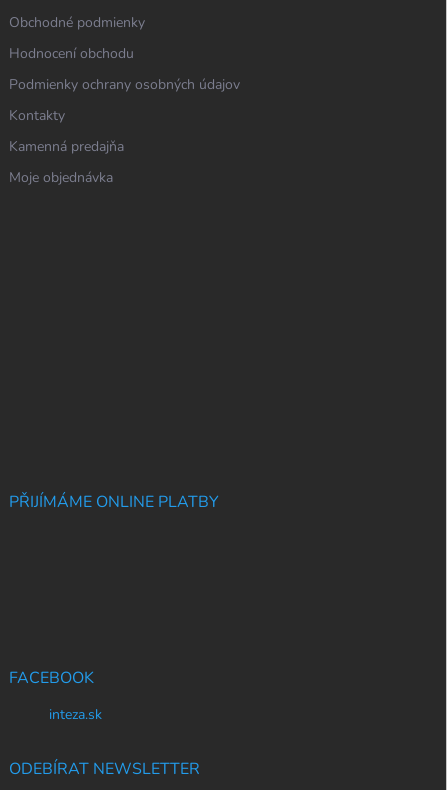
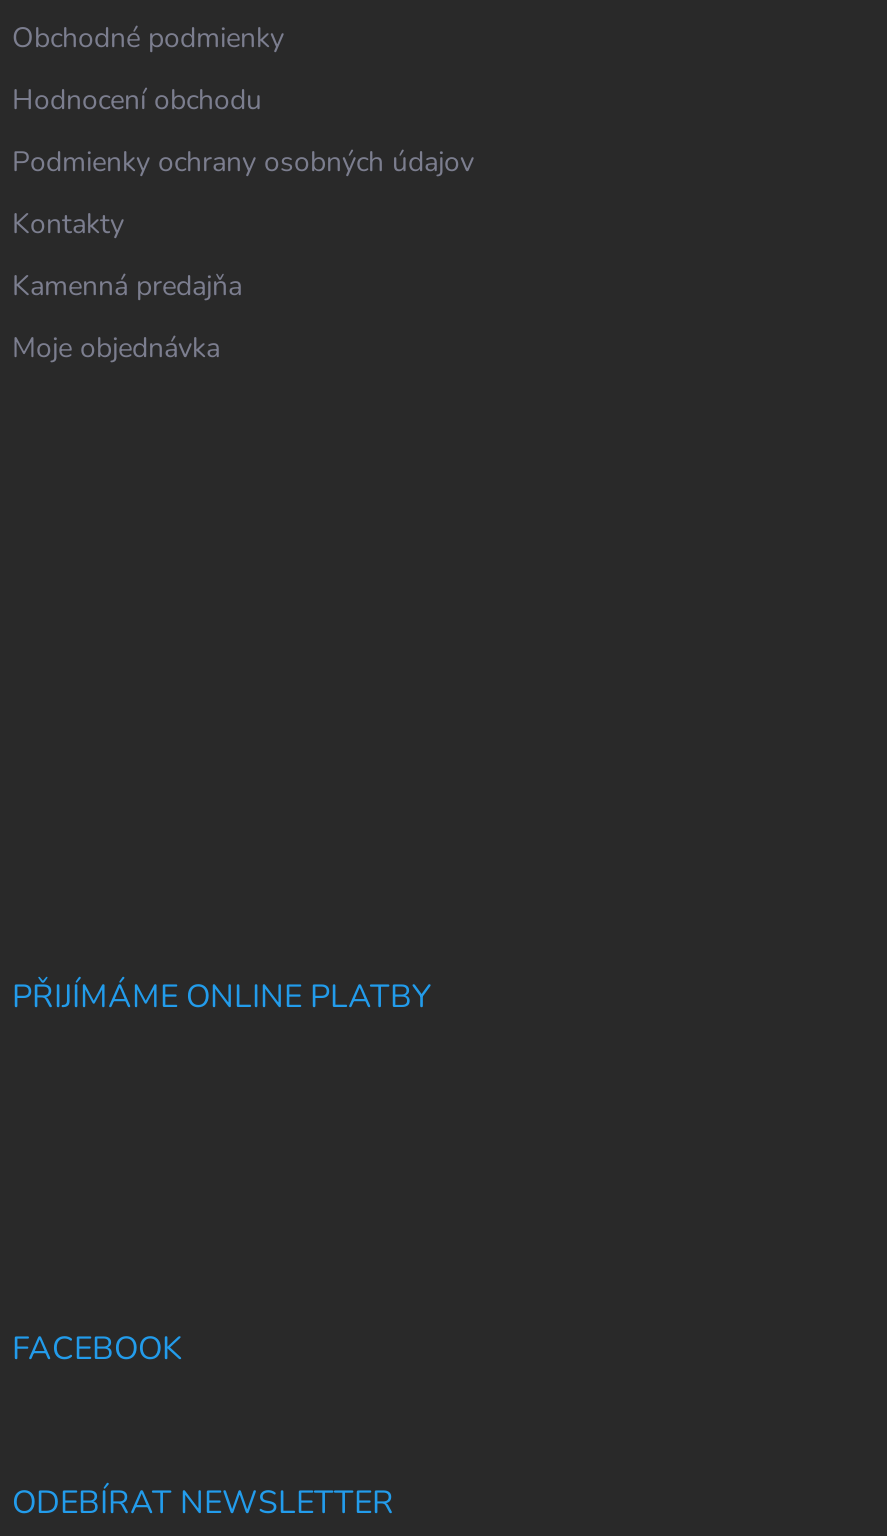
[49,705,102,724] inteza.sk -> none

